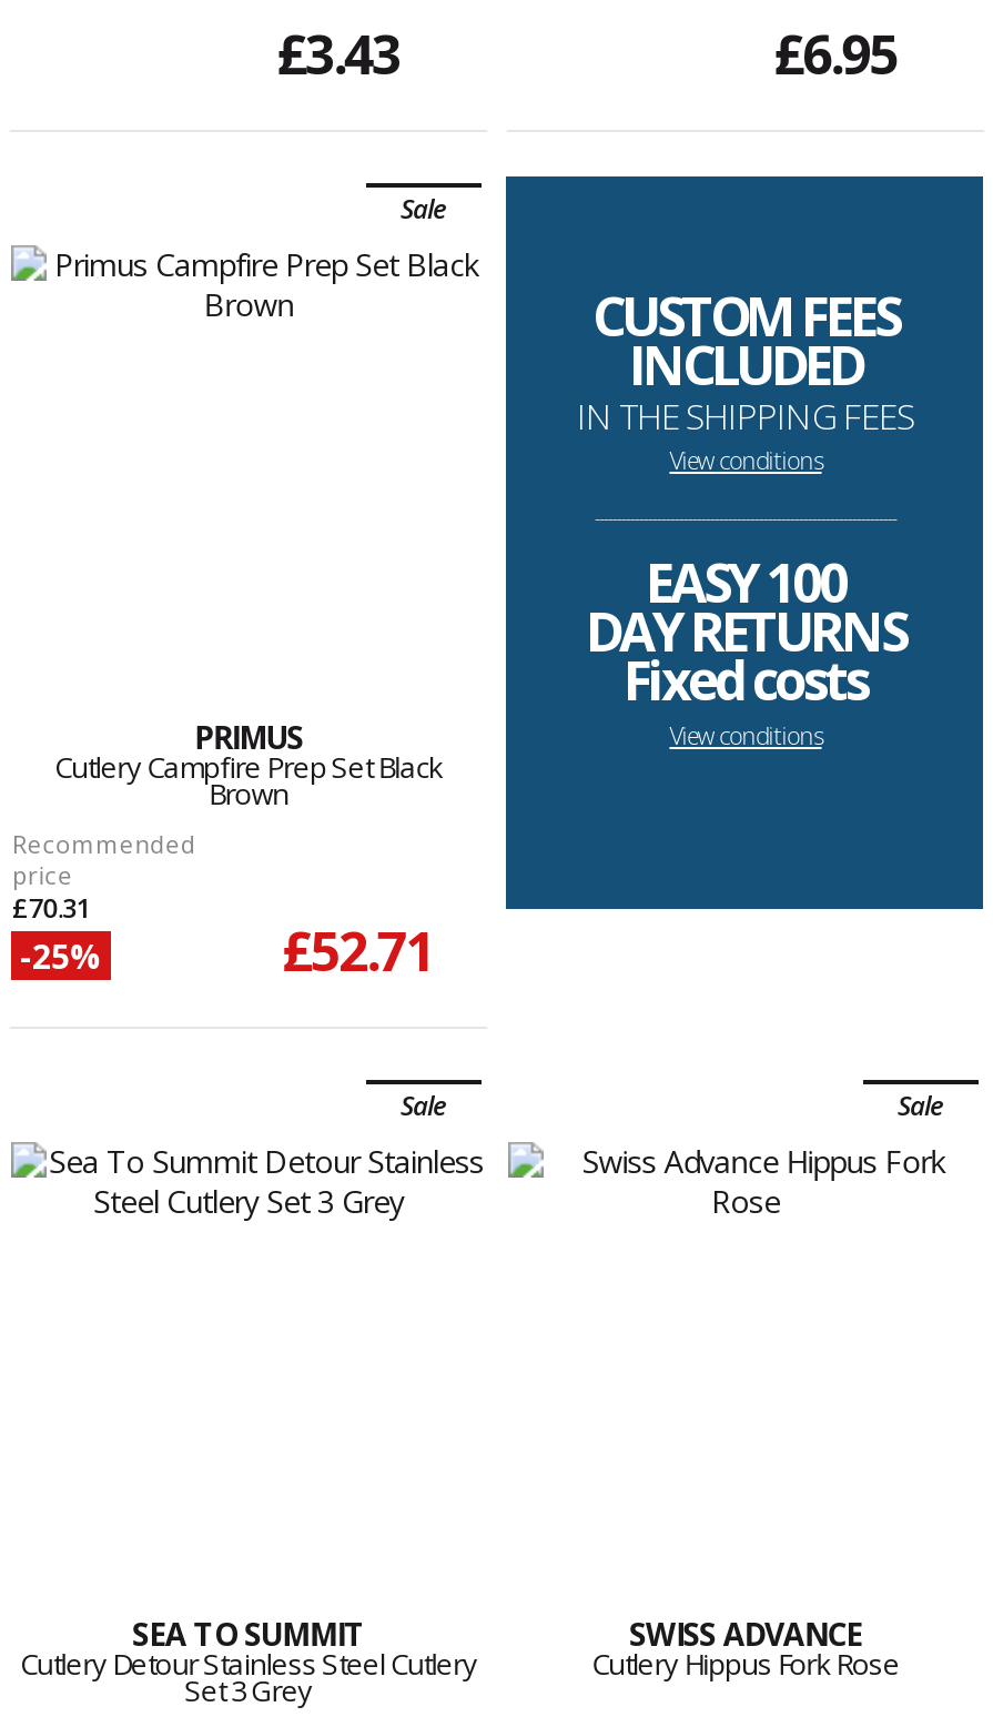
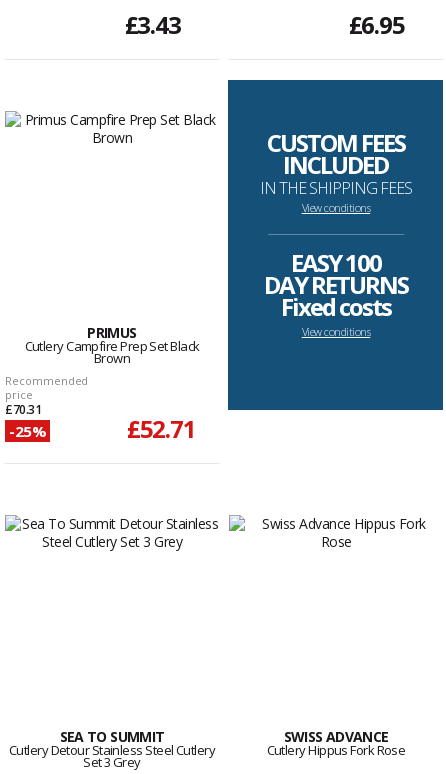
[401,190,445,228] Sale -> none
[401,1087,445,1125] Sale -> none
[898,1087,942,1125] Sale -> none

